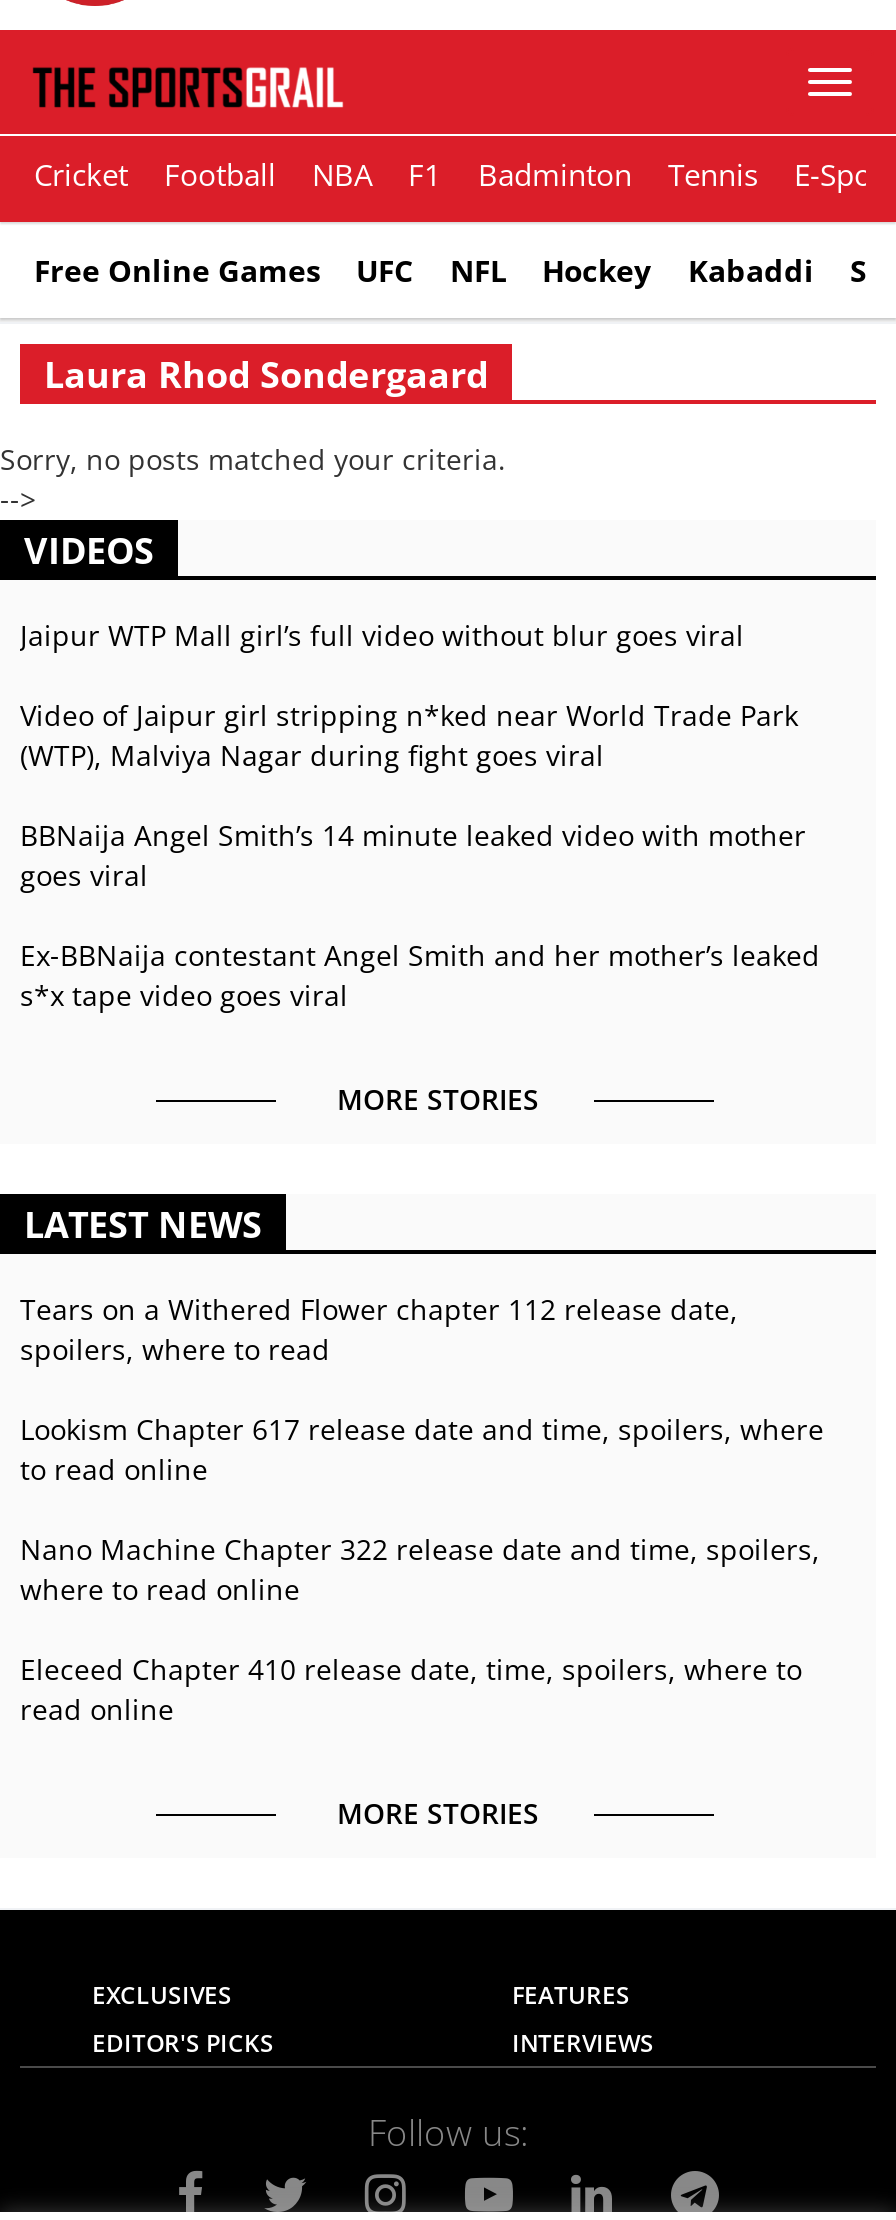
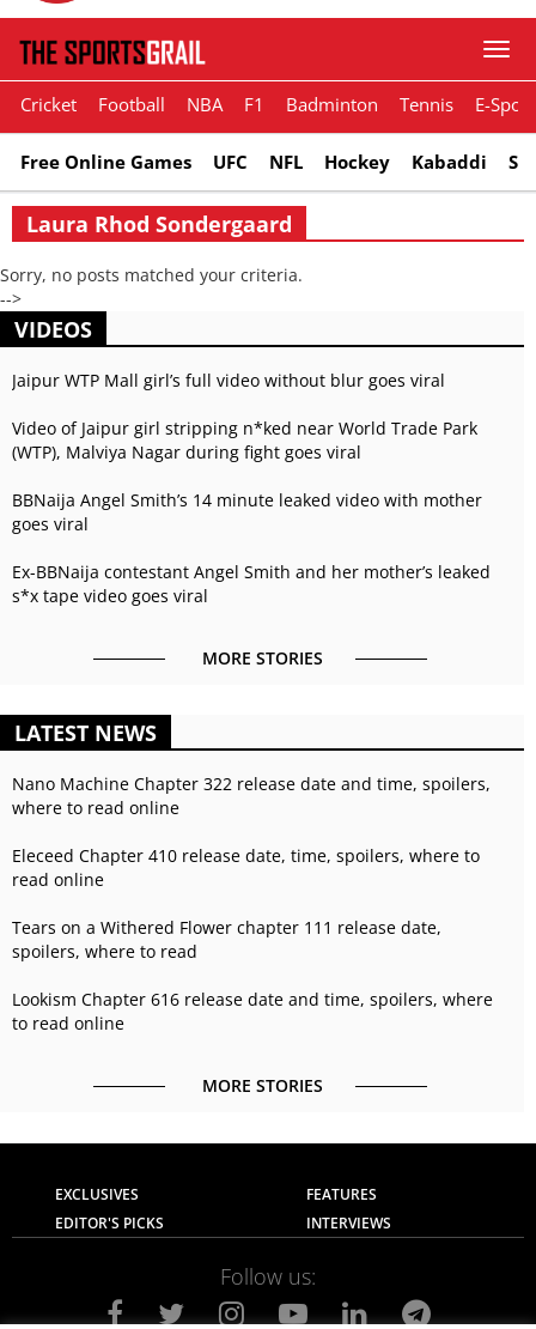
[20,1290,824,1448] Tears on a Withered Flower chapter 112 release date, | Lookism Chapter 617 release date and time, spoilers, where -> none
moved [20,1330,330,1368] -> [12,940,197,963]: spoilers, where to read
moved [20,1450,208,1488] -> [12,1012,124,1034]: to read online
moved [20,1530,820,1728] -> [12,772,491,891]: Nano Machine Chapter 322 release date and time, spoilers, | where to read online | Eleceed Chapter 410 release date, time, spoilers, where to | read online
none -> [12,916,493,1011] Tears on a Withered Flower chapter 111 release date, | Lookism Chapter 616 release date and time, spoilers, where

